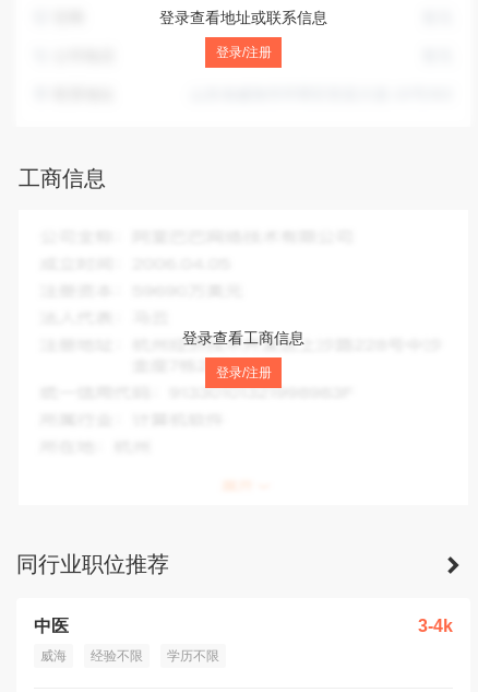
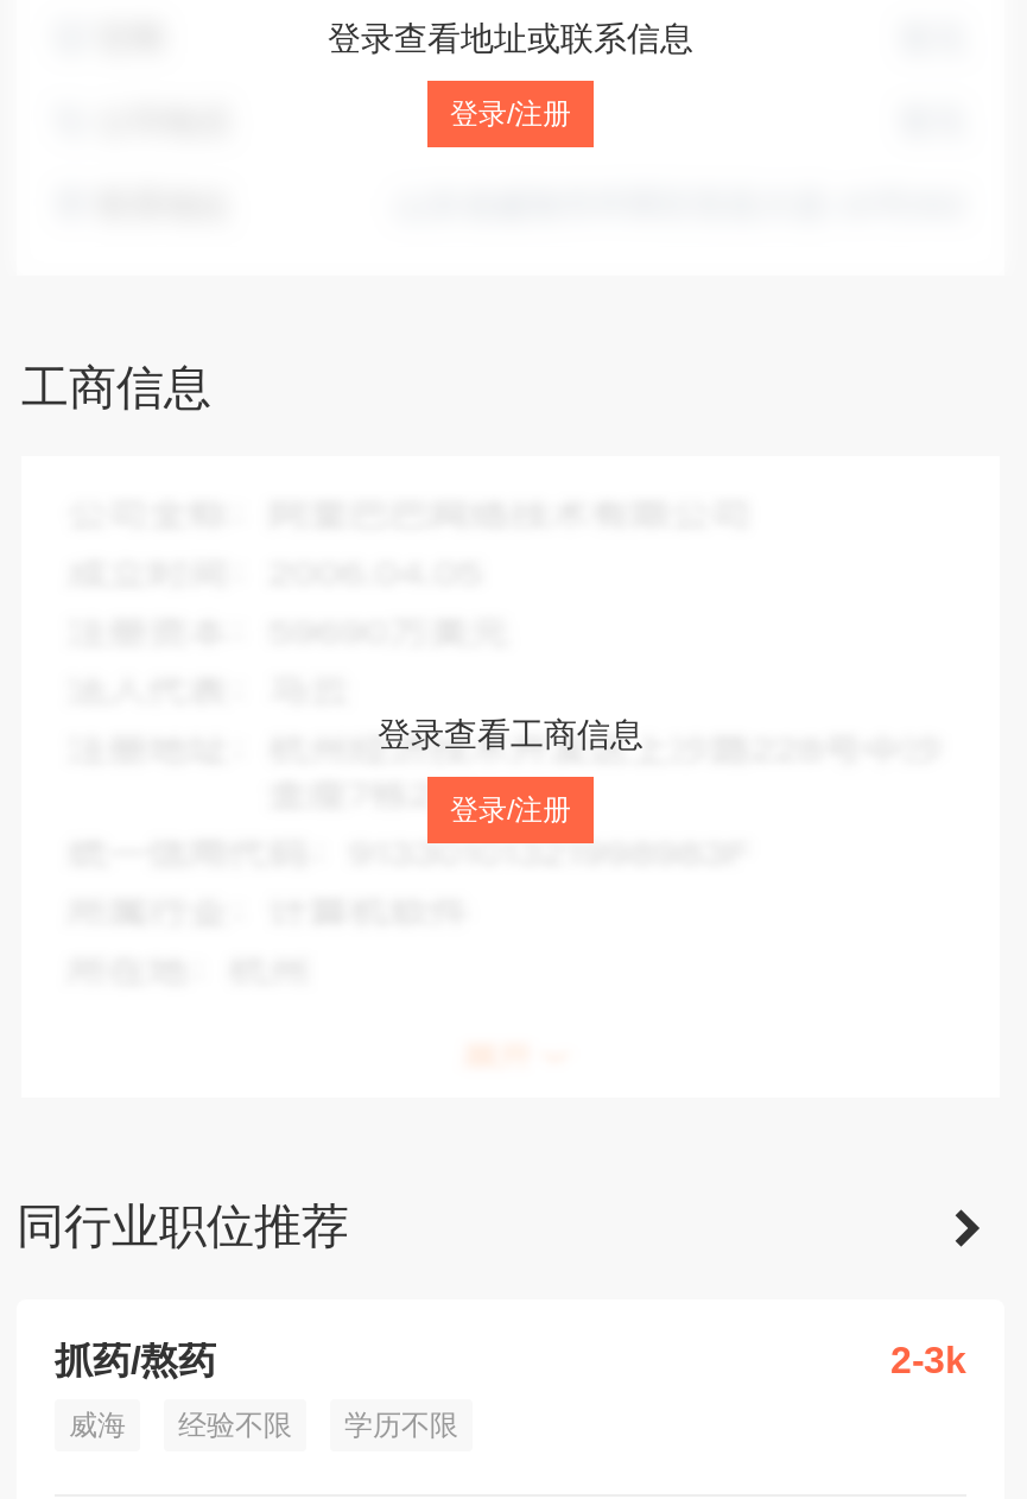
[34,617,453,635] 中医 | 3-4k -> [55,1341,966,1381] 抓药/熬药 | 2-3k

